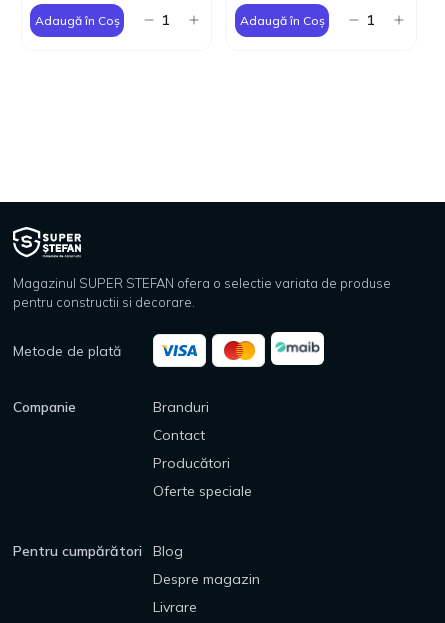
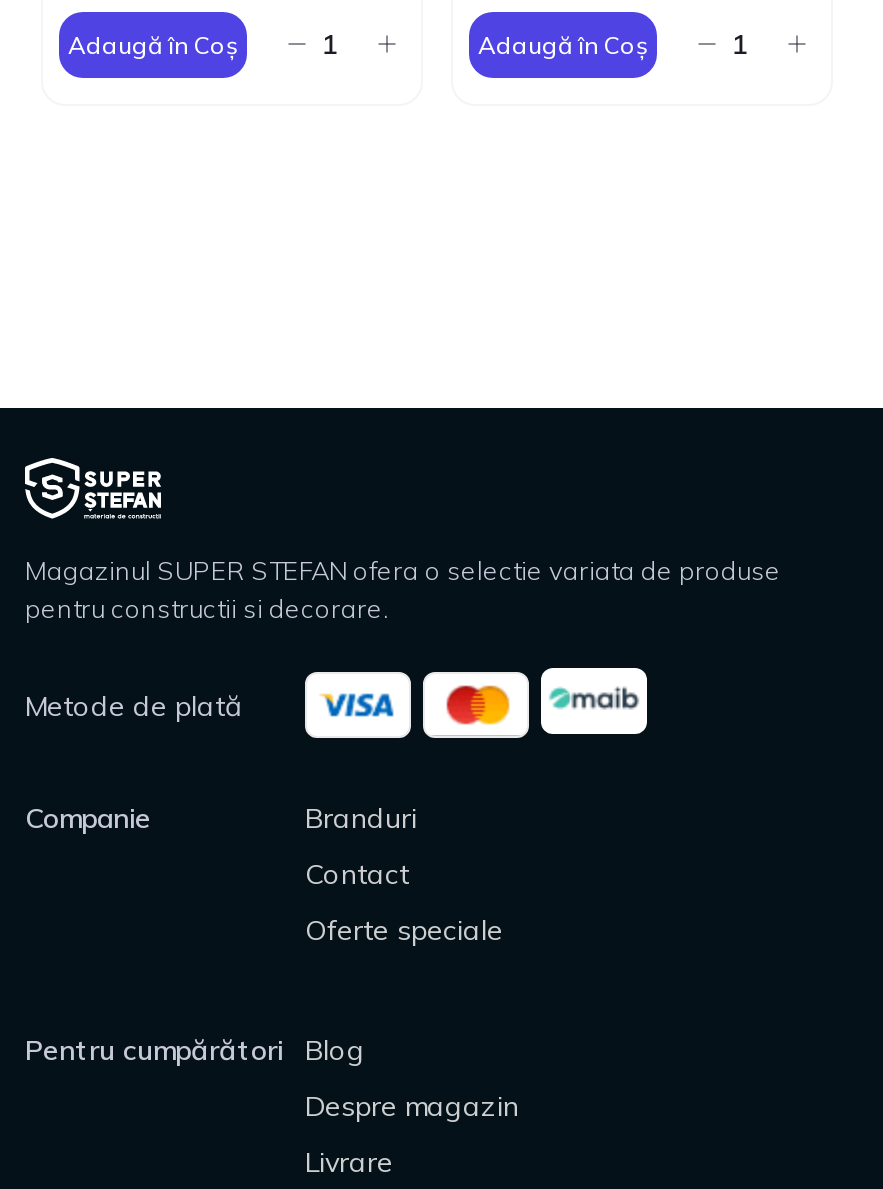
[153,454,230,472] Producători -> none

